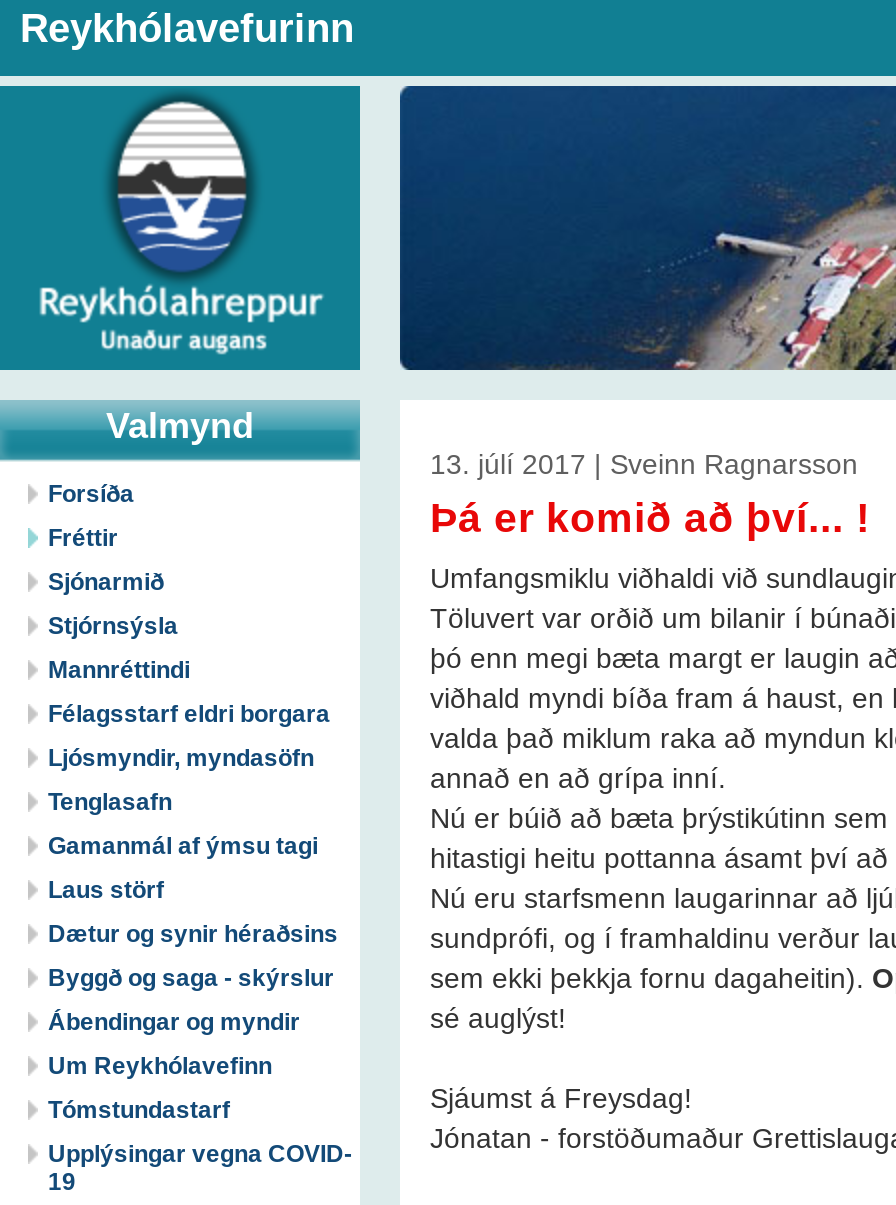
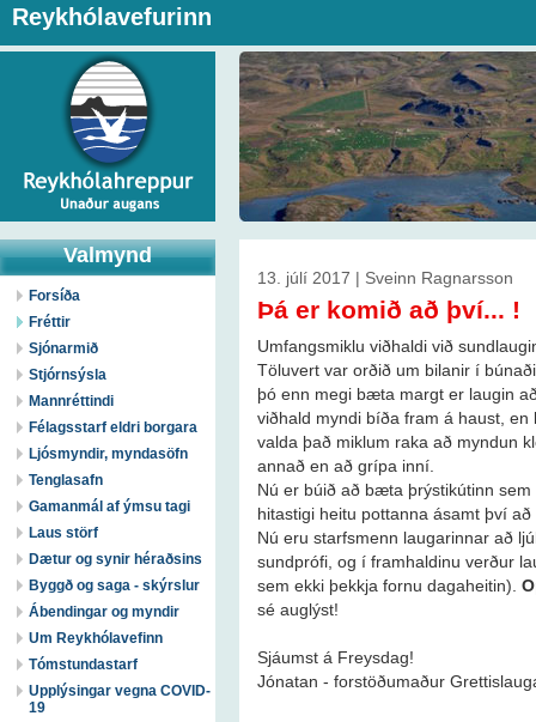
[398,84,890,372] [image] -> [238,50,532,223] [image]

